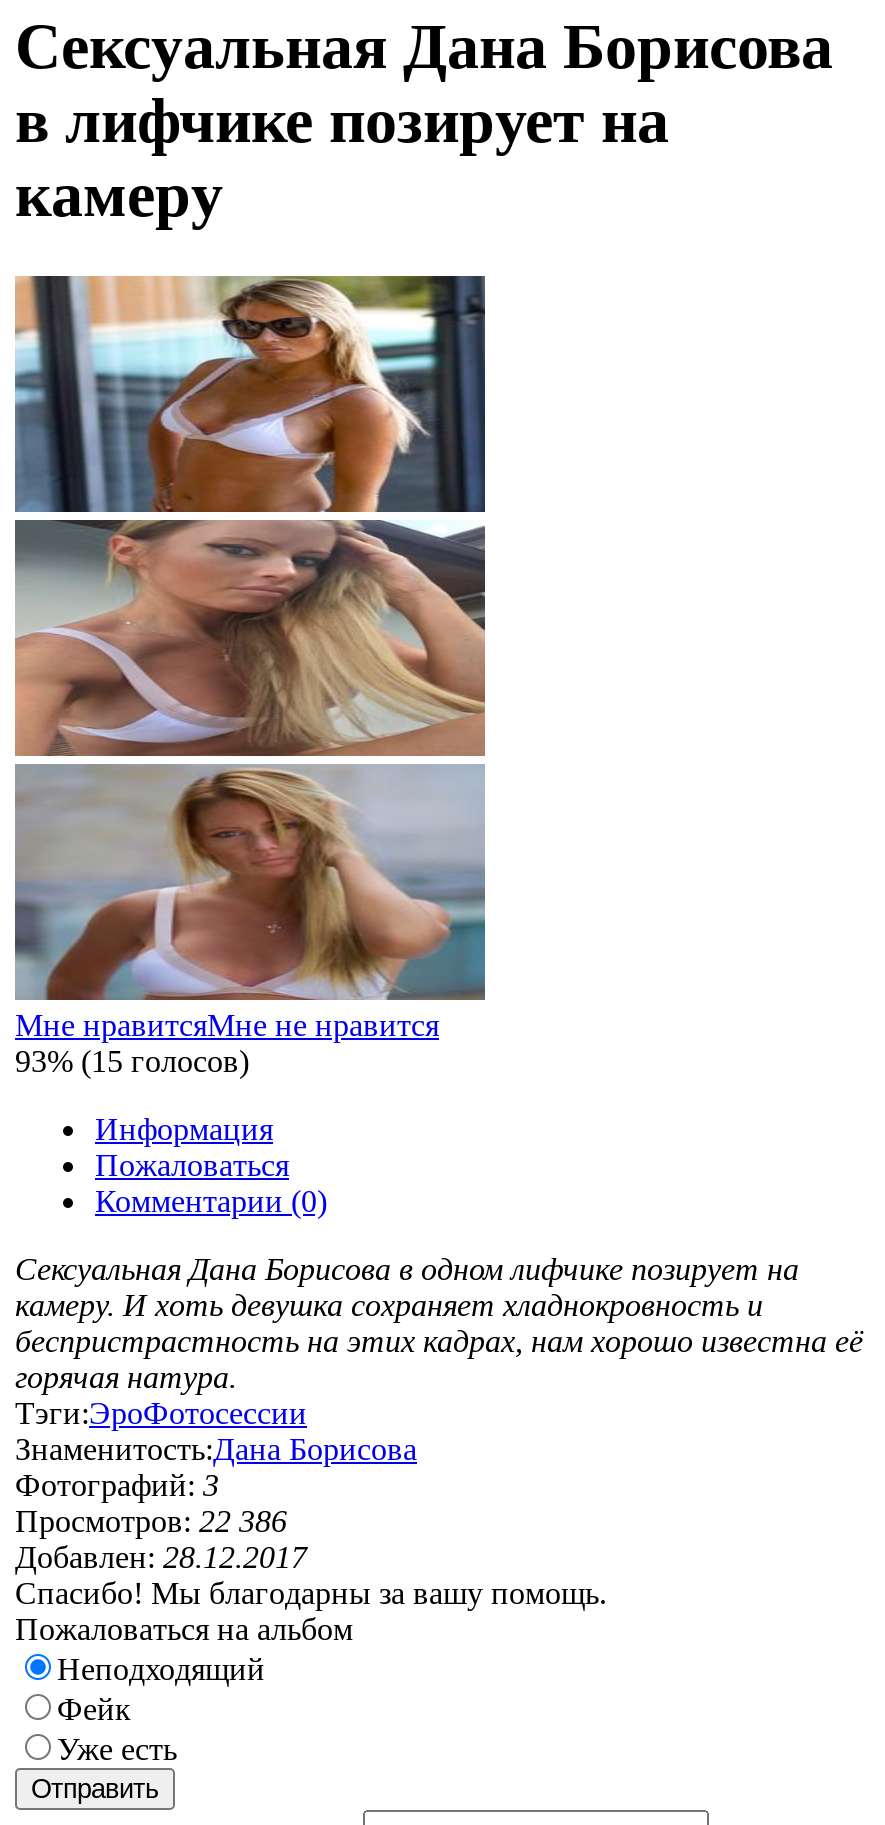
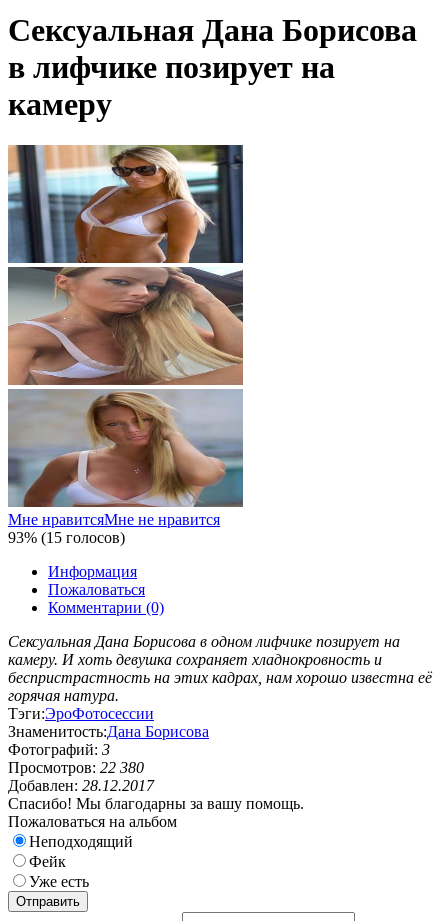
[15,1504,287,1538] Просмотров: 22 386 -> [8,759,144,776] Просмотров: 22 380

